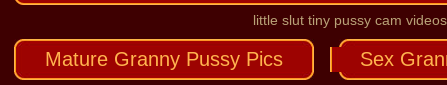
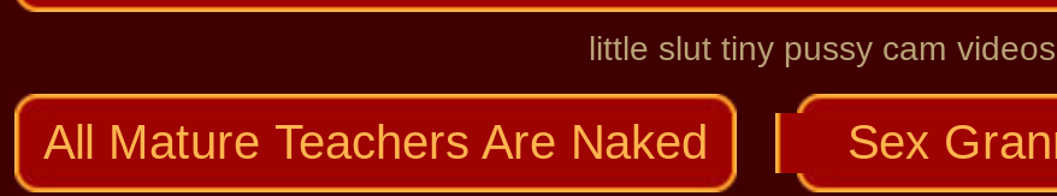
[45,48,283,70] Mature Granny Pussy Pics -> [43,115,708,168] All Mature Teachers Are Naked

